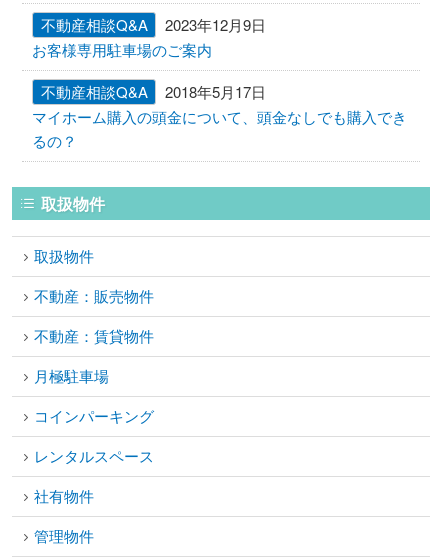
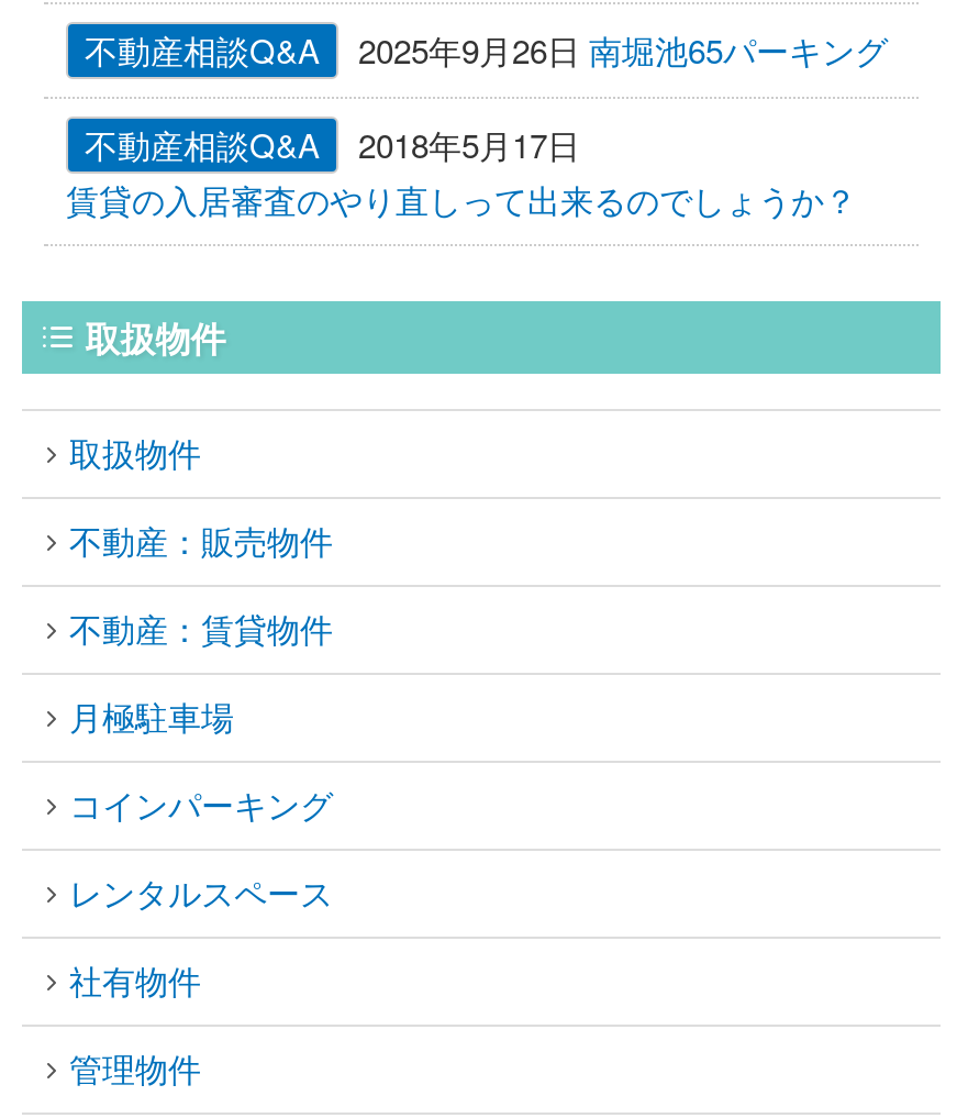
[32,14,266,60] 2023年12月9日 | お客様専用駐車場のご案内 -> [349,27,888,73] 2025年9月26日南堀池65パーキング
[32,106,407,151] マイホーム購入の頭金について、頭金なしでも購入でき | るの？ -> [66,177,857,223] 賃貸の入居審査のやり直しって出来るのでしょうか？

